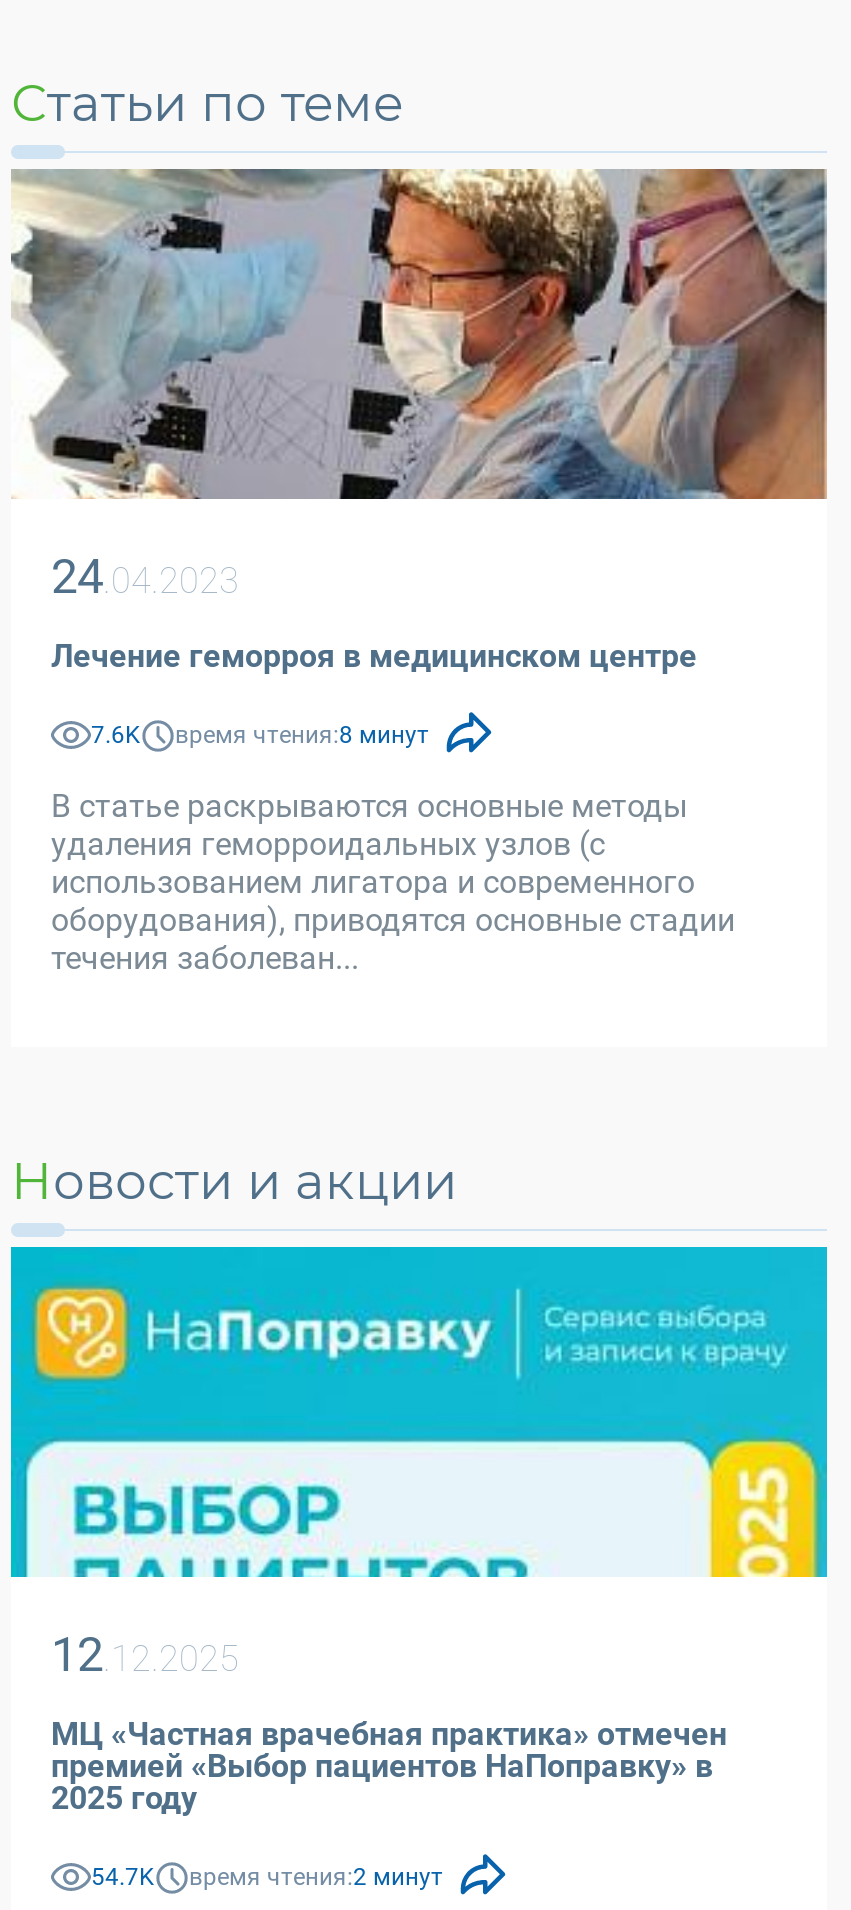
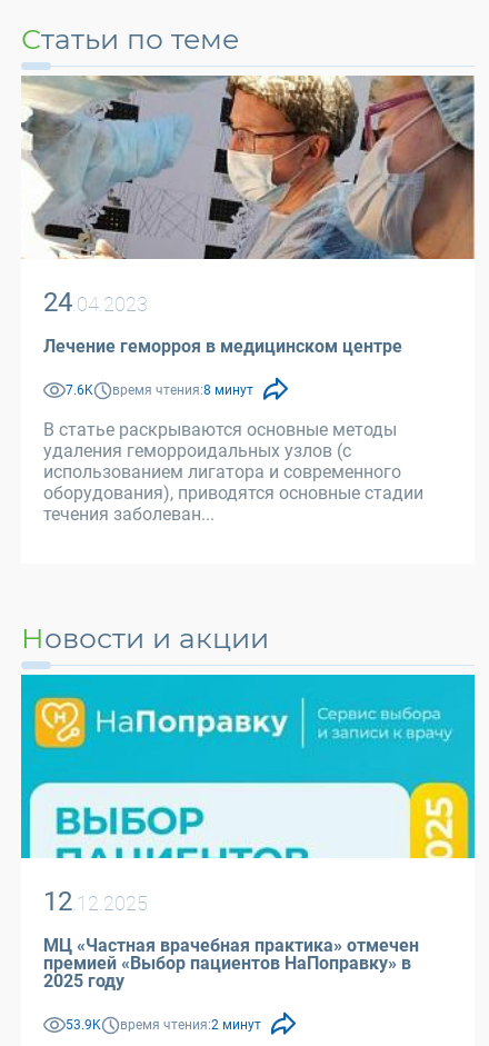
[91,1863,443,1891] 54.7K время чтения: 2 минут -> [66,1017,261,1033] 53.9K время чтения: 2 минут

